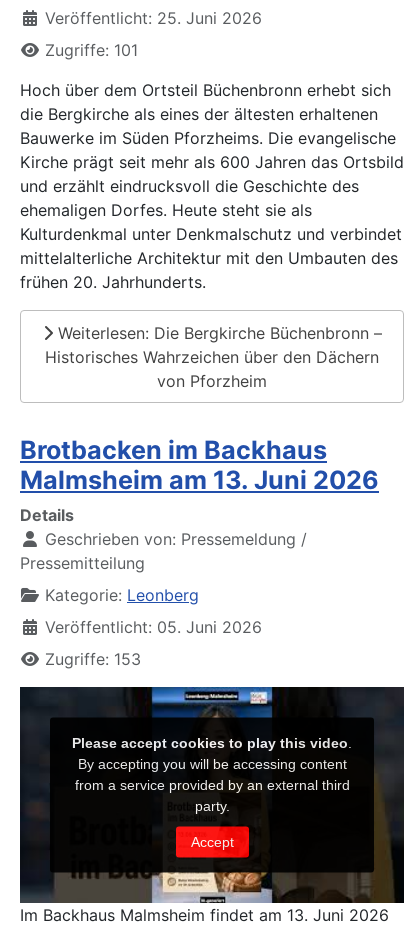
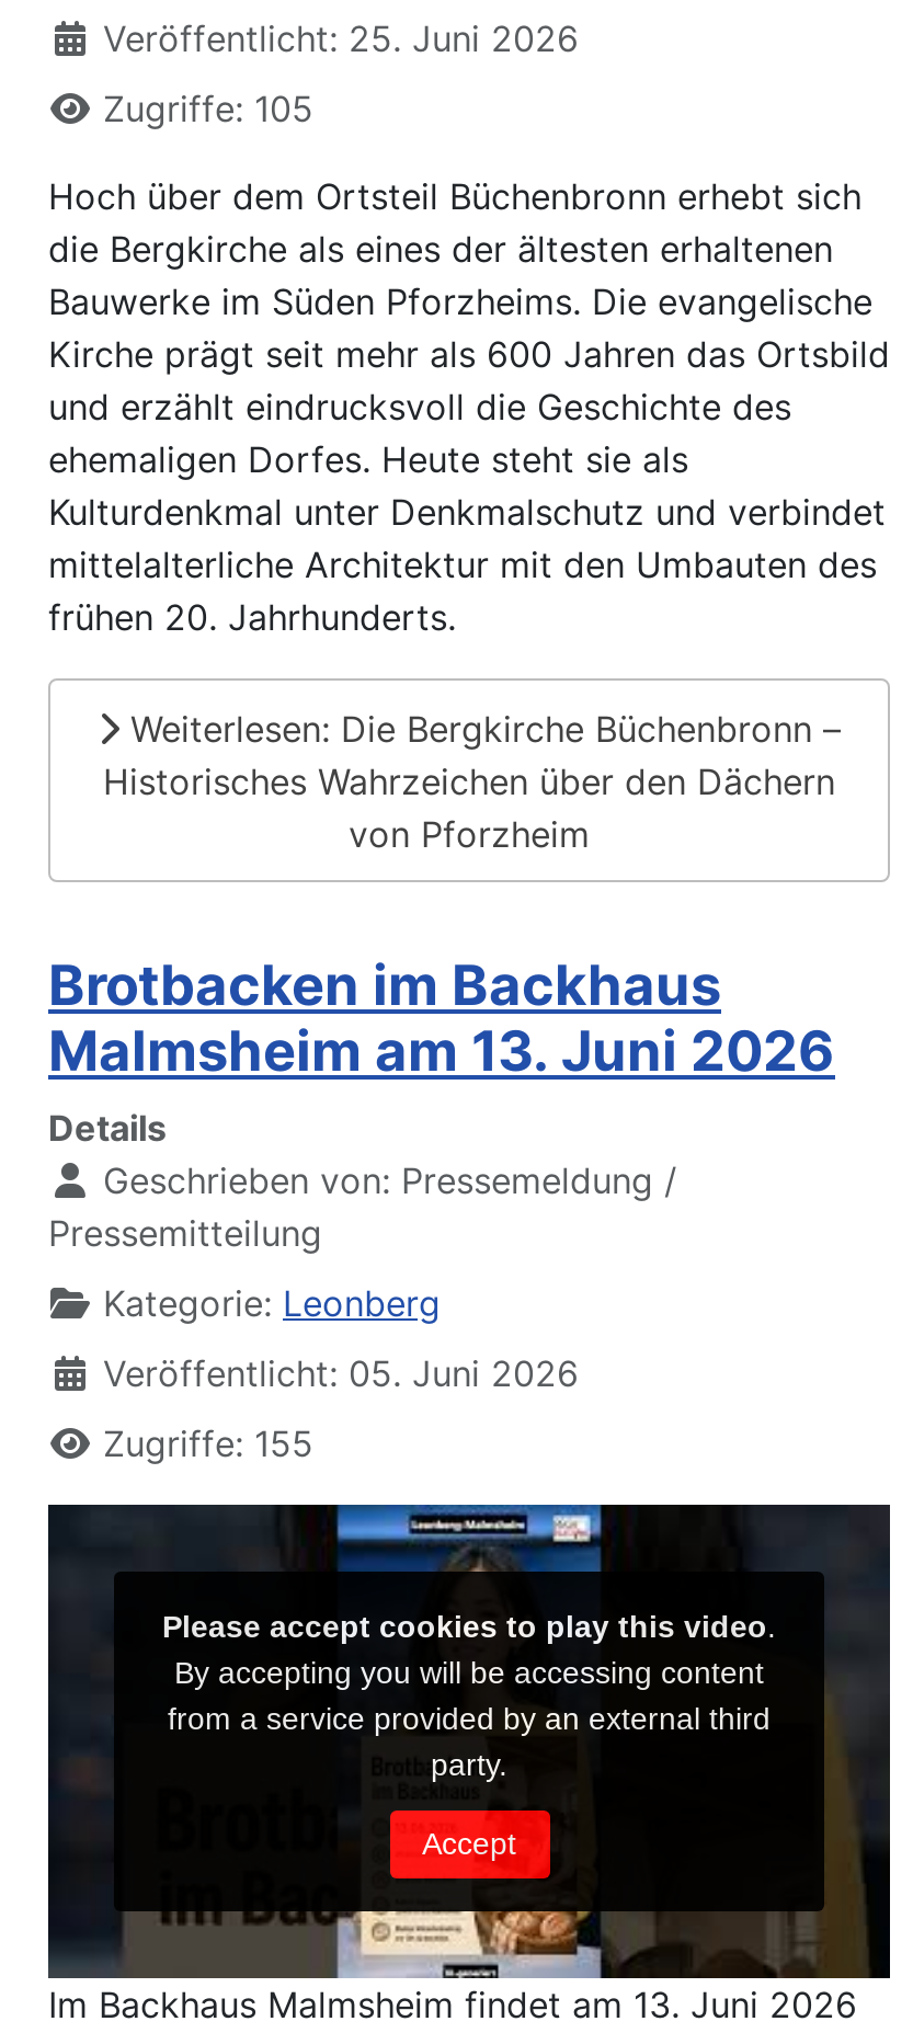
[45,40,138,60] Zugriffe: 101 -> [103,87,313,130] Zugriffe: 105
[45,649,141,669] Zugriffe: 153 -> [103,1422,313,1466] Zugriffe: 155

